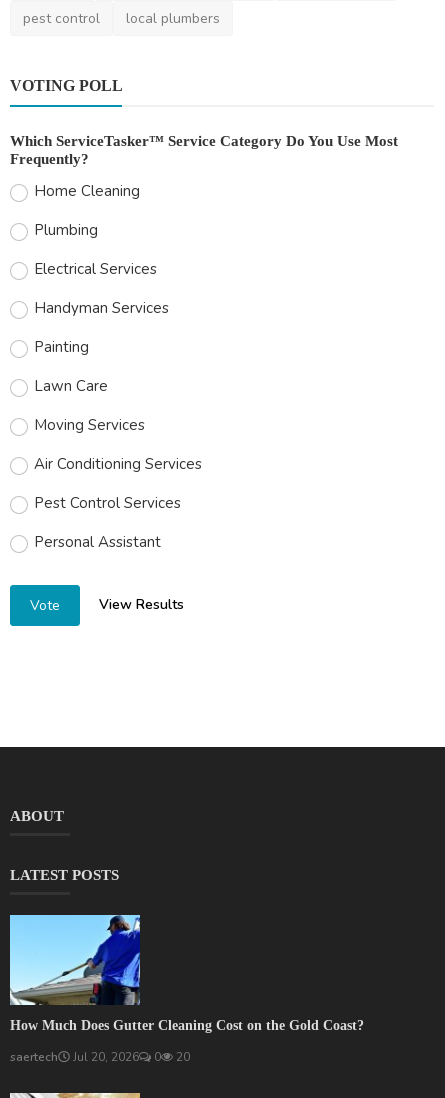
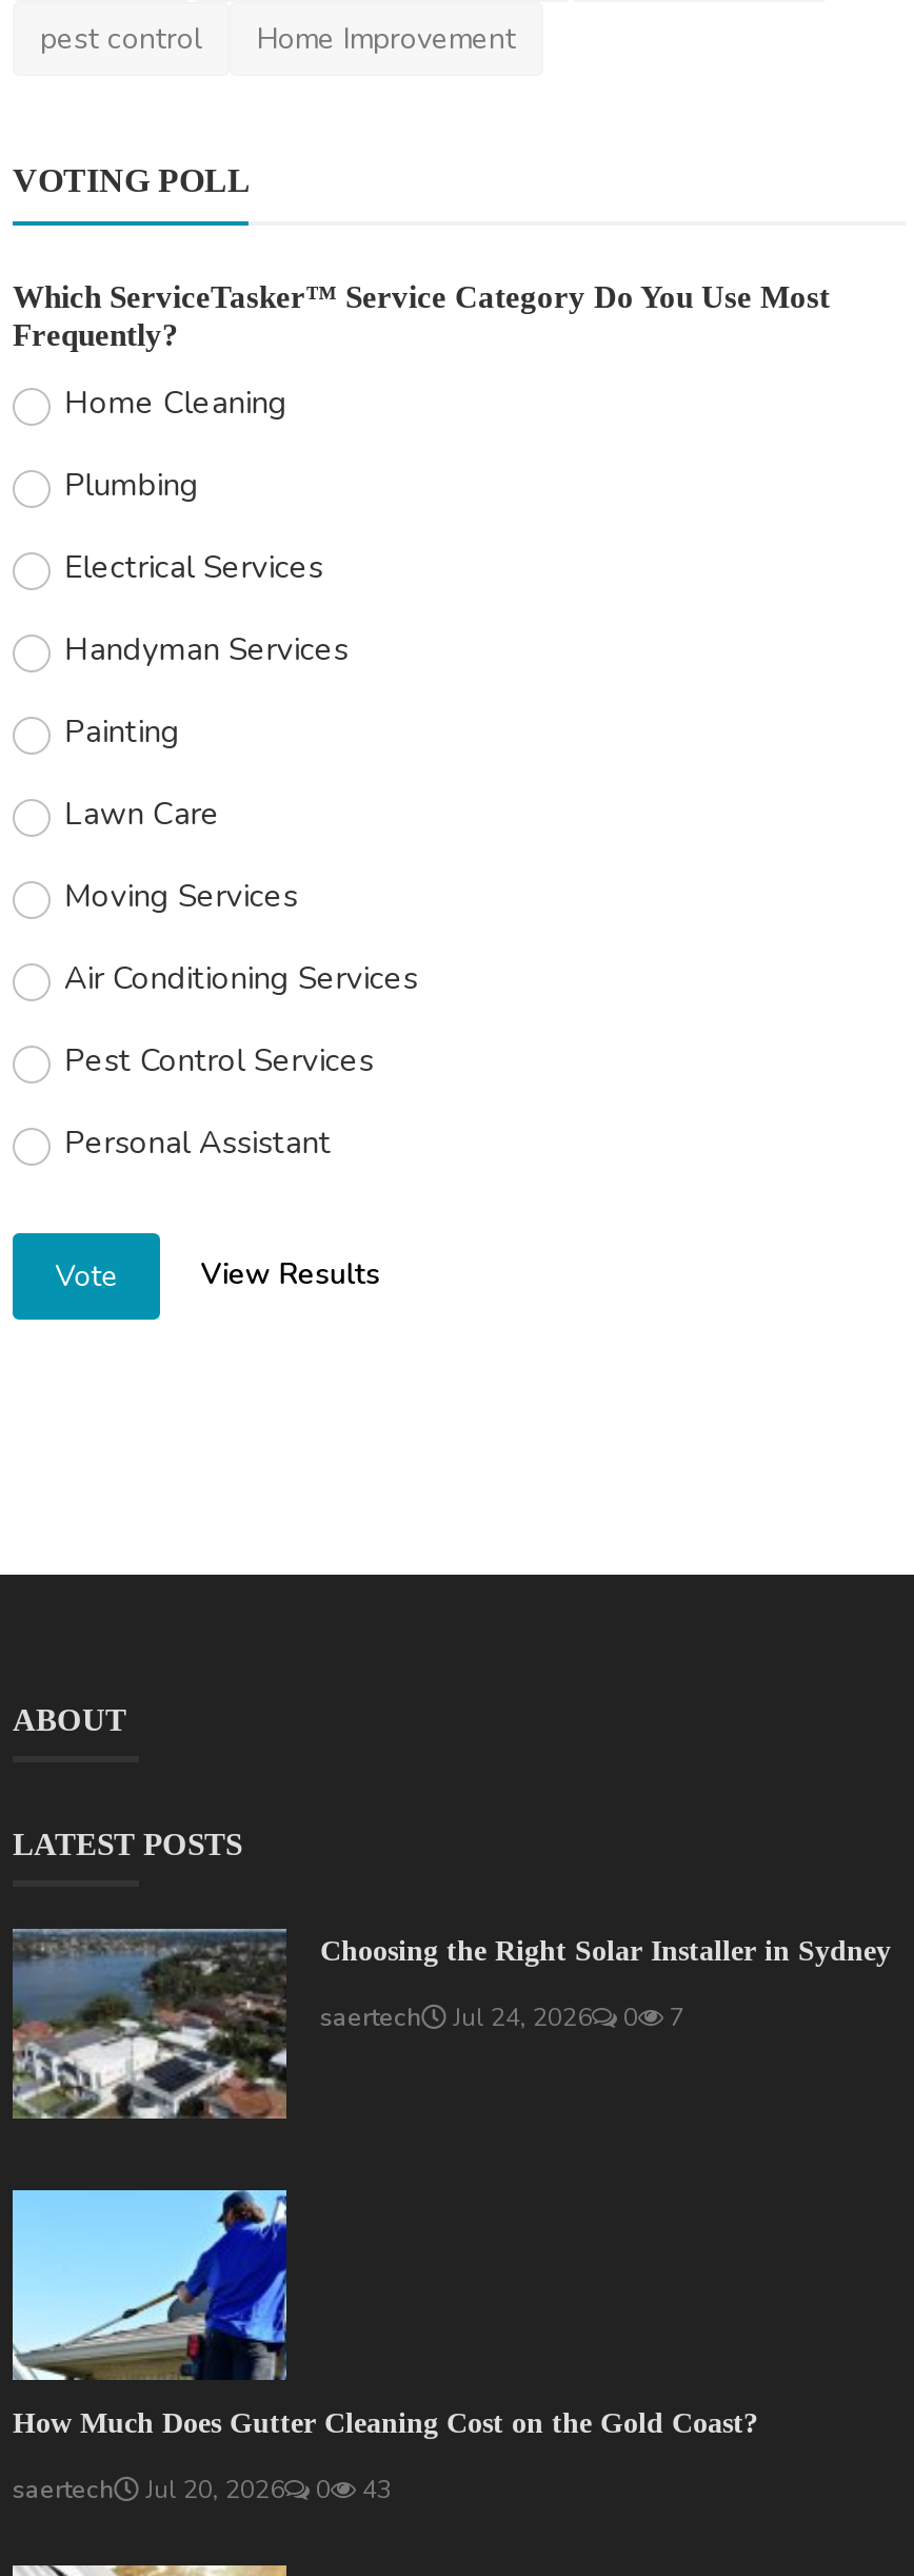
[126,9,220,28] local plumbers -> [257,20,516,60] Home Improvement
none -> [11,1929,891,2121] [image] | Choosing the Right Solar Installer in Sydney | saertech | Jul 24, 2026 | 0 | 7
[10,1049,190,1065] saertech Jul 20, 2026 0 20 -> [13,2472,392,2506] saertech Jul 20, 2026 0 43

